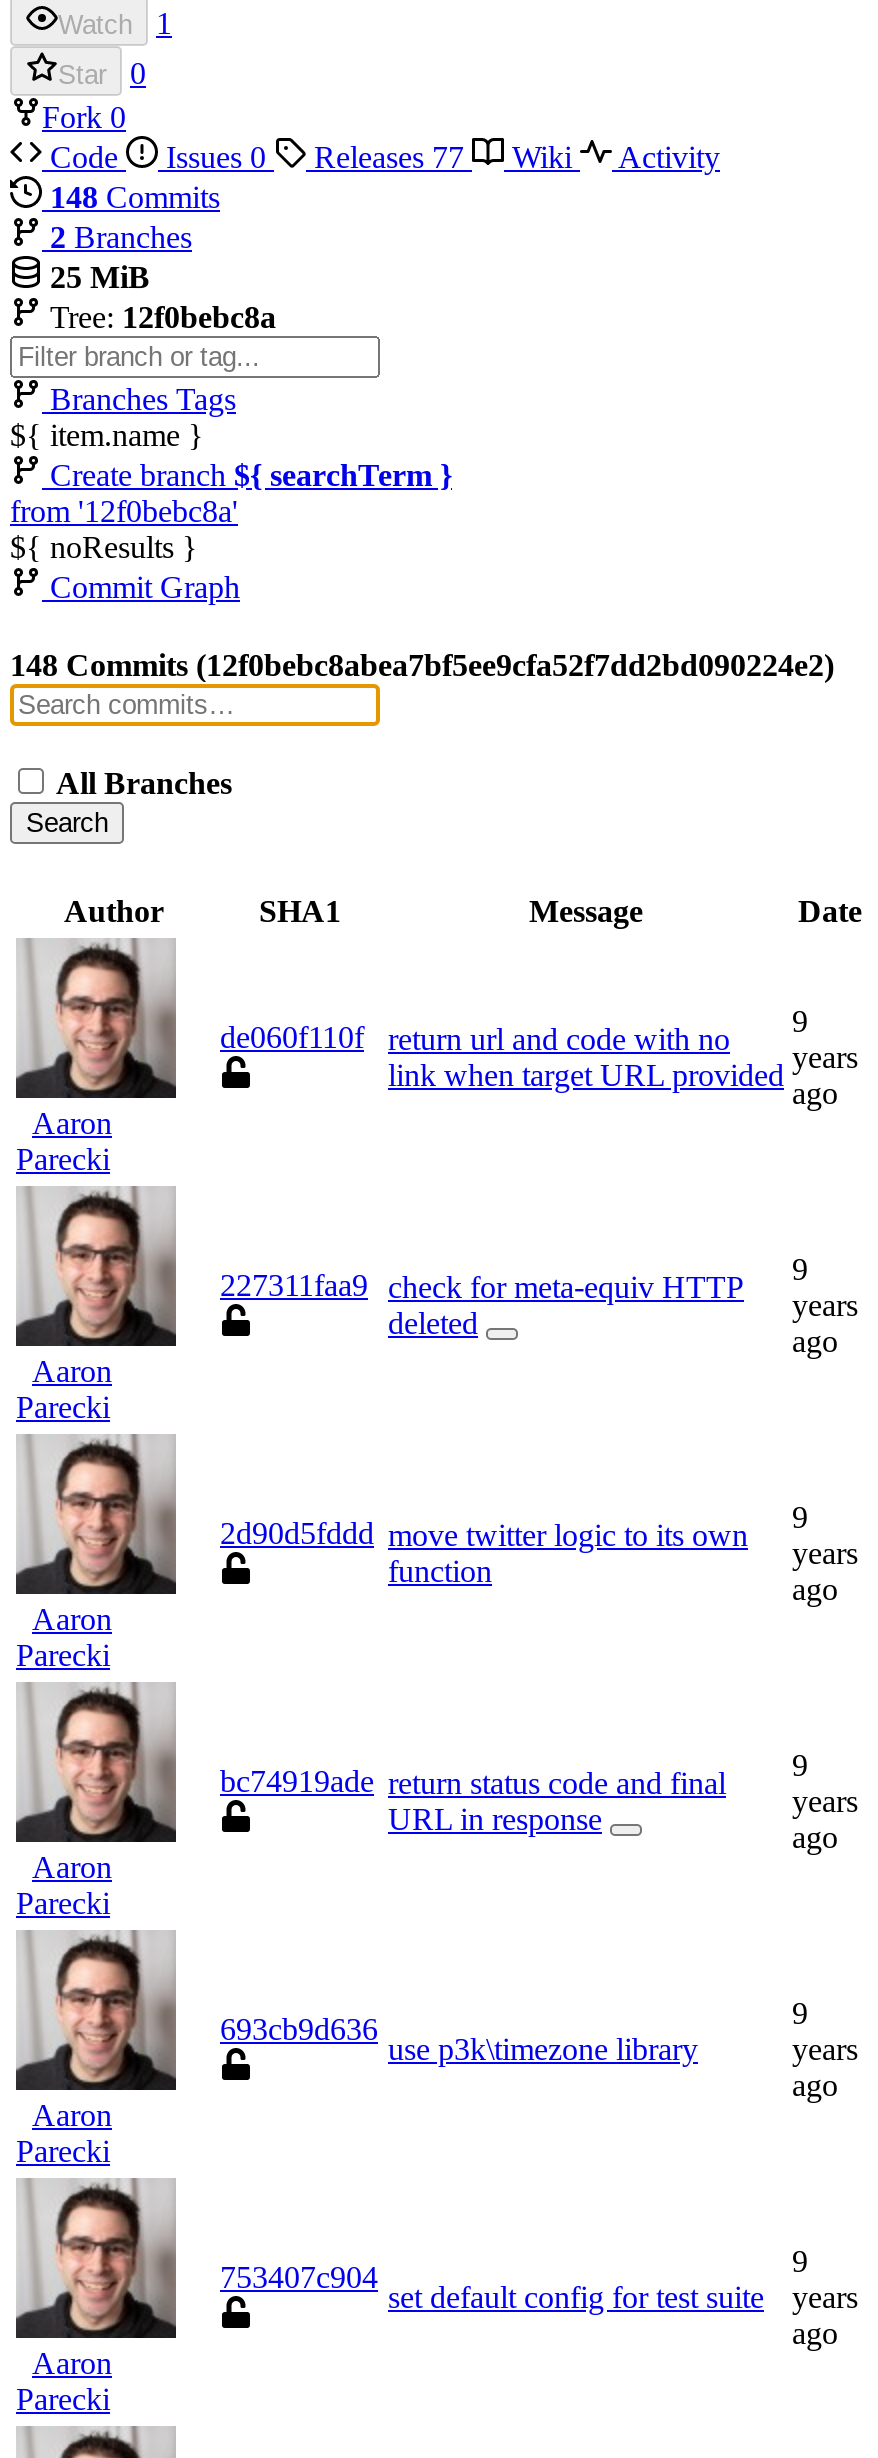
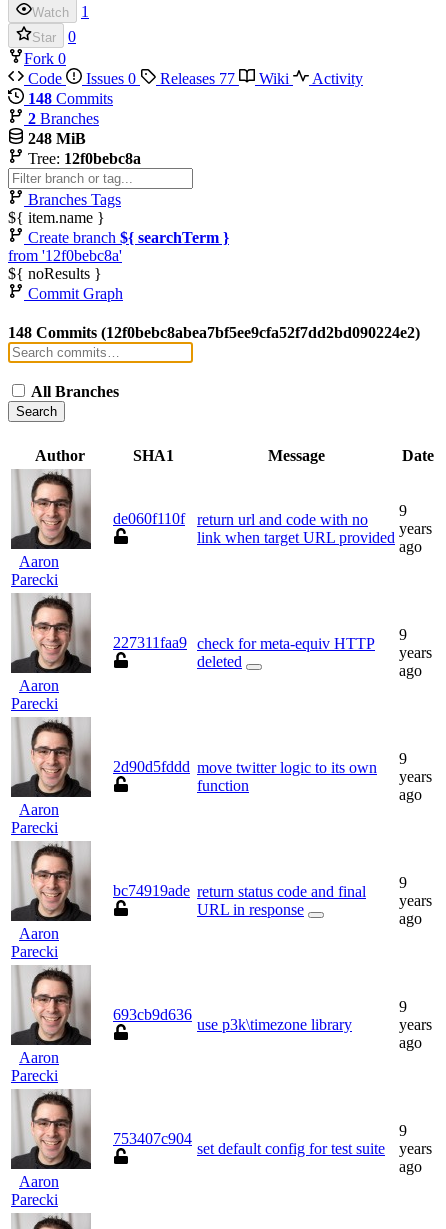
[50,260,150,294] 25 MiB -> [28,130,86,147] 248 MiB

